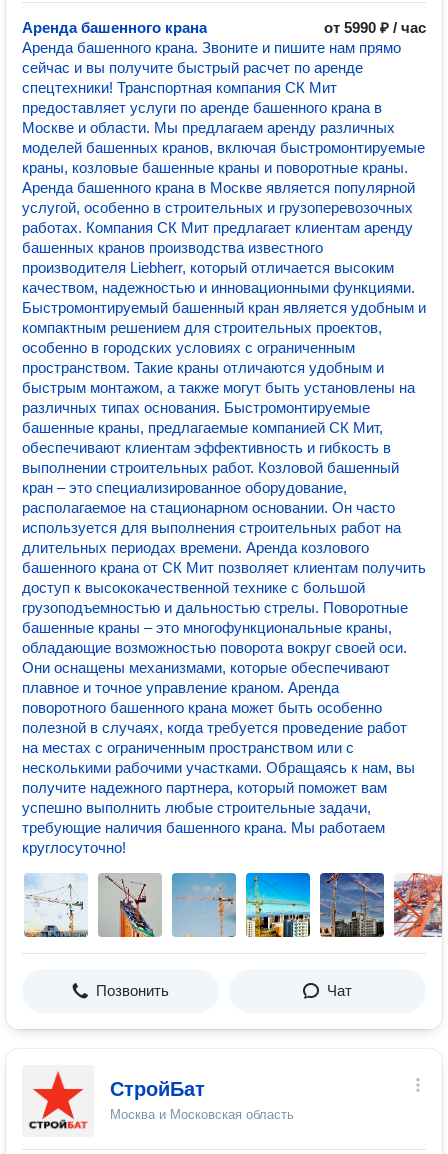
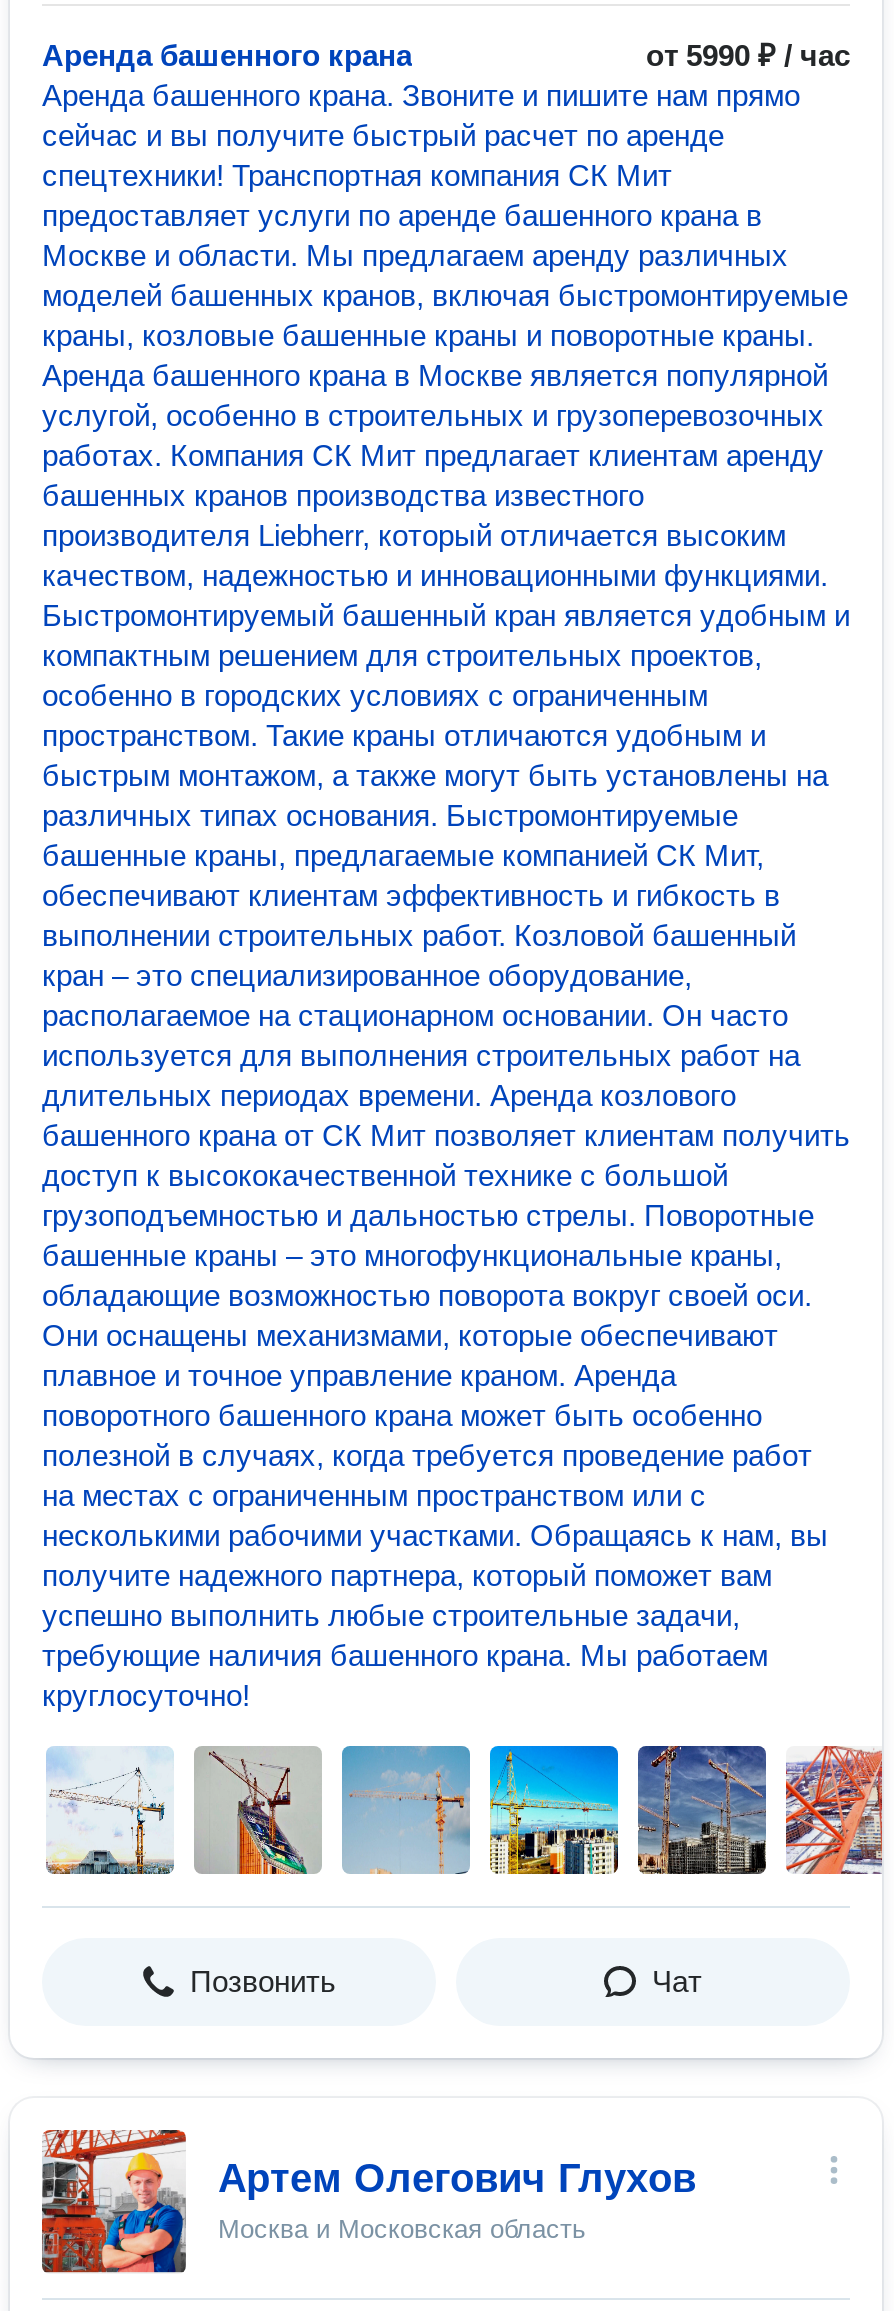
[22,1065,205,1136] [image] | СтройБат -> [40,2128,696,2274] [image] | Артем Олегович Глухов

